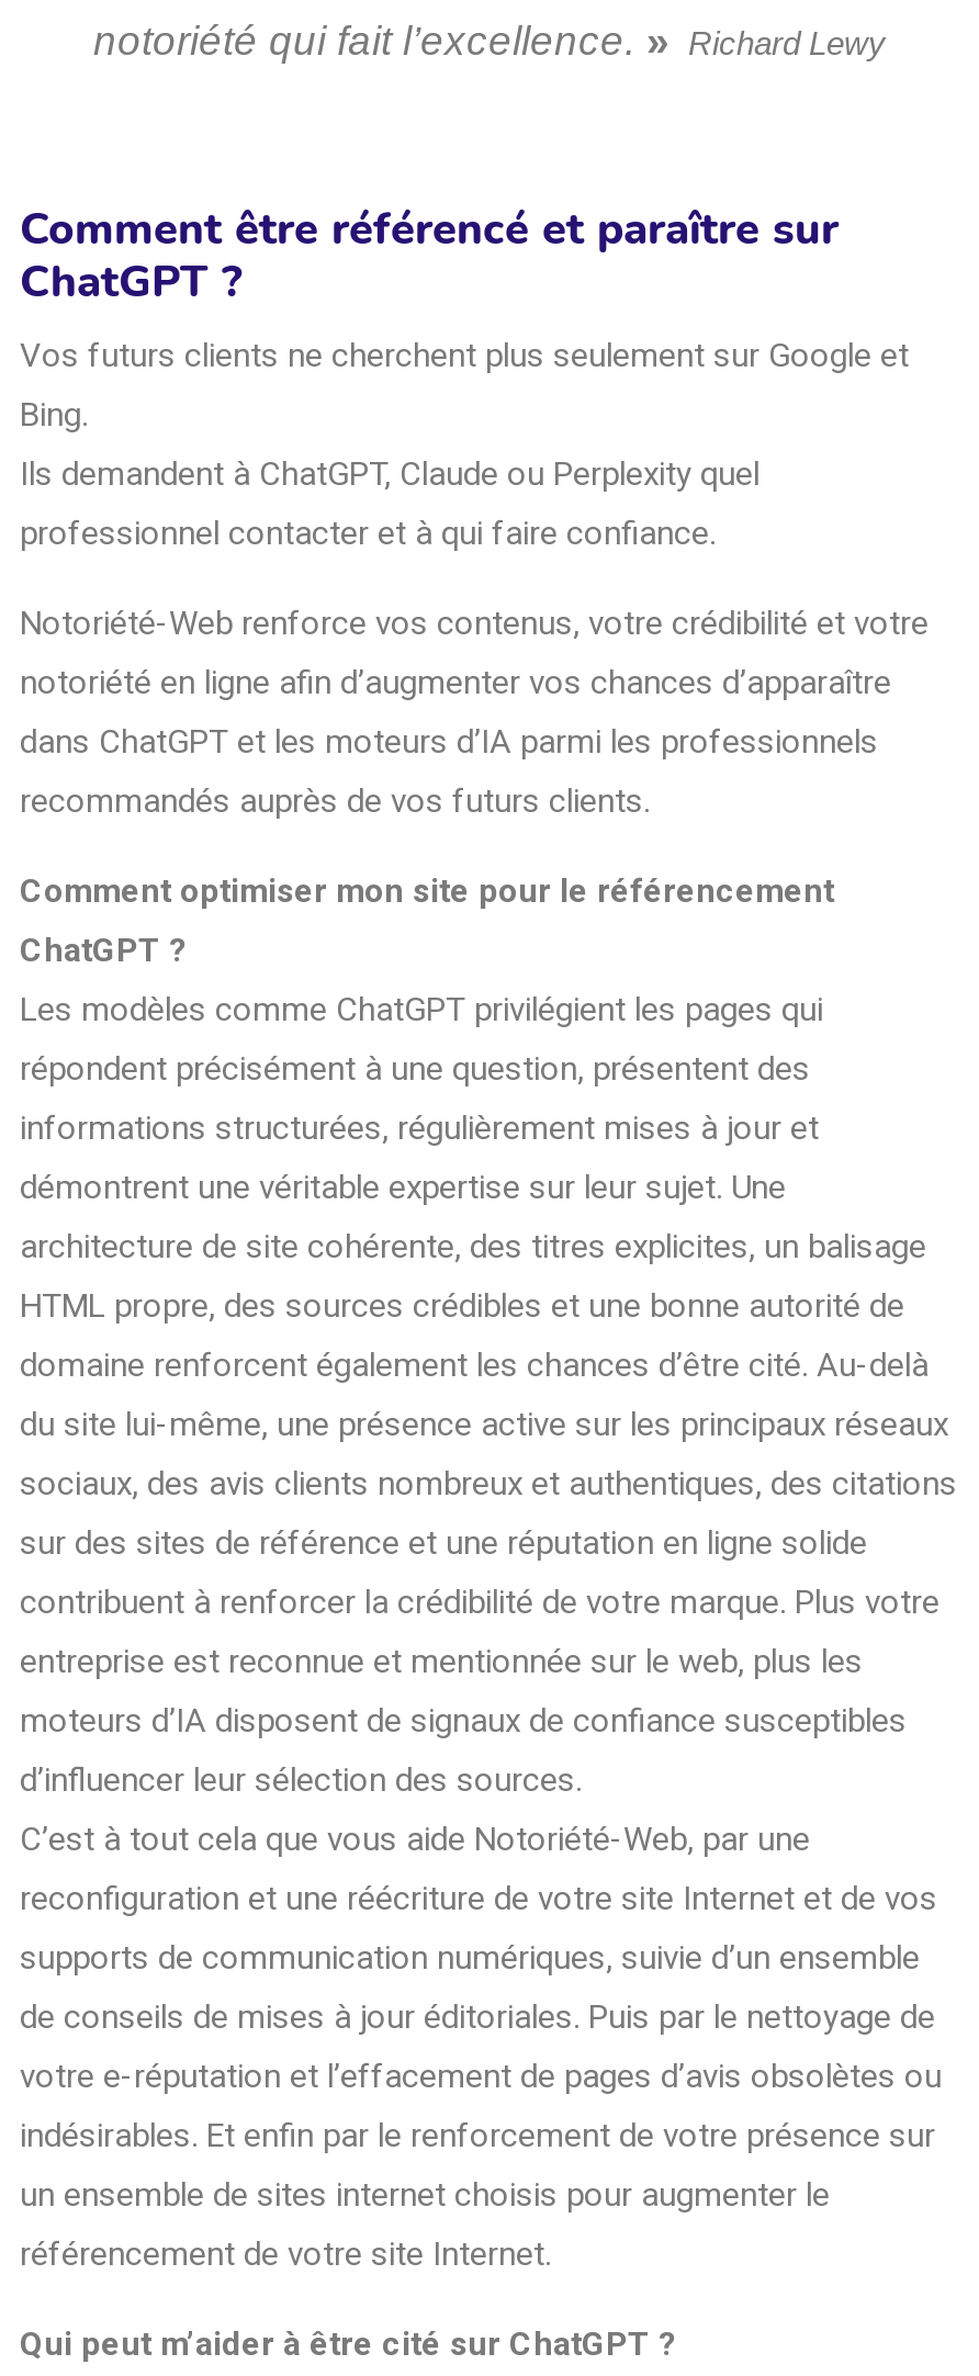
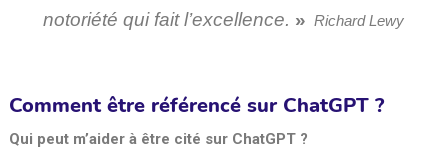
[20,200,957,2274] Comment être référencé et paraître sur | ChatGPT ? | Vos futurs clients ne cherchent plus seulement sur Google et | Bing. | Ils demandent à ChatGPT, Claude ou Perplexity quel | professionnel contacter et à qui faire confiance. | Notoriété-Web renforce vos contenus, votre crédibilité et votre | notoriété en ligne afin d’augmenter vos chances d’apparaître | dans ChatGPT et les moteurs d’IA parmi les professionnels | recommandés auprès de vos futurs clients. | Comment optimiser mon site pour le référencement | ChatGPT ? | Les modèles comme ChatGPT privilégient les pages qui | répondent précisément à une question, présentent des | informations structurées, régulièrement mises à jour et | démontrent une véritable expertise sur leur sujet. Une | architecture de site cohérente, des titres explicites, un balisage | HTML propre, des sources crédibles et une bonne autorité de | domaine renforcent également les chances d’être cité. Au-delà | du site lui-même, une présence active sur les principaux réseaux | sociaux, des avis clients nombreux et authentiques, des citations | sur des sites de référence et une réputation en ligne solide | contribuent à renforcer la crédibilité de votre marque. Plus votre | entreprise est reconnue et mentionnée sur le web, plus les | moteurs d’IA disposent de signaux de confiance susceptibles | d’influencer leur sélection des sources. | C’est à tout cela que vous aide Notoriété-Web, par une | reconfiguration et une réécriture de votre site Internet et de vos | supports de communication numériques, suivie d’un ensemble | de conseils de mises à jour éditoriales. Puis par le nettoyage de | votre e-réputation et l’effacement de pages d’avis obsolètes ou | indésirables. Et enfin par le renforcement de votre présence sur | un ensemble de sites internet choisis pour augmenter le | référencement de votre site Internet. -> [9,92,384,119] Comment être référencé sur ChatGPT ?

